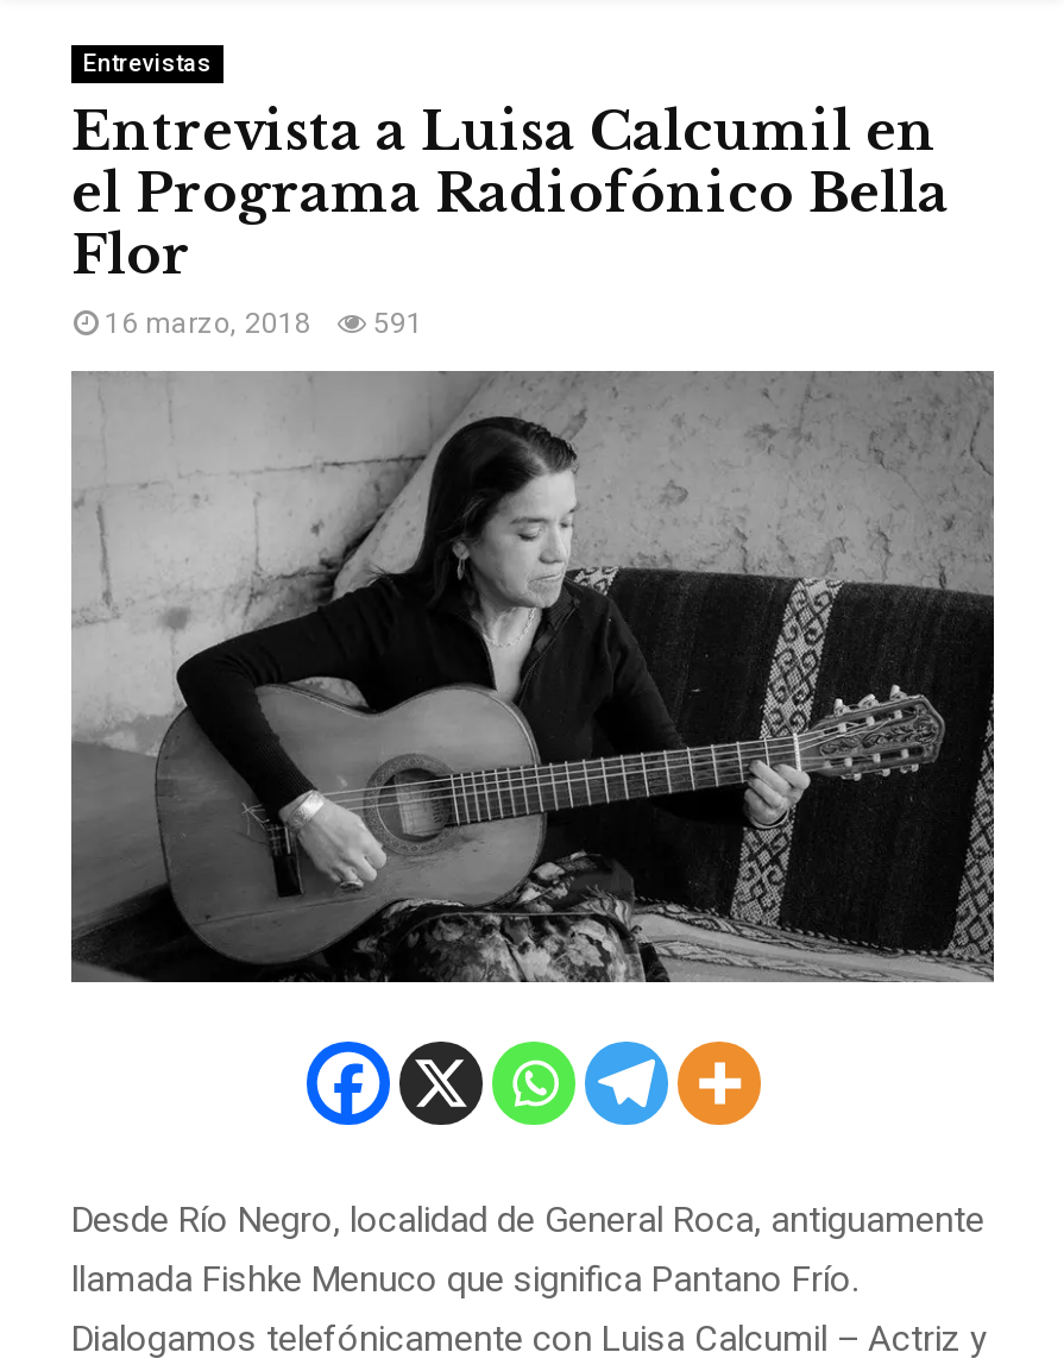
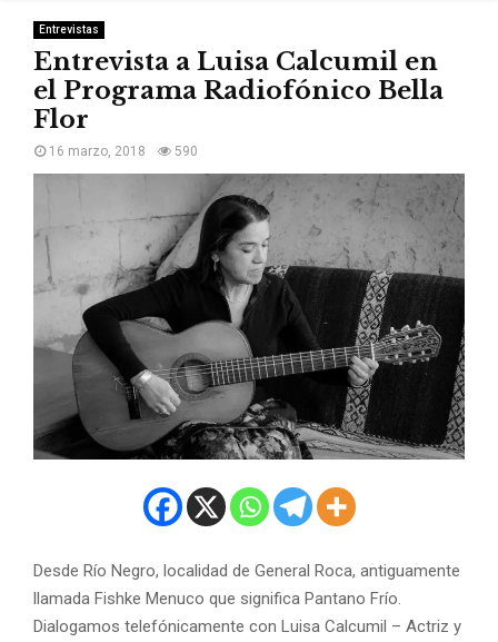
[105,307,423,340] 16 marzo, 2018 591 -> [49,144,198,159] 16 marzo, 2018 590

